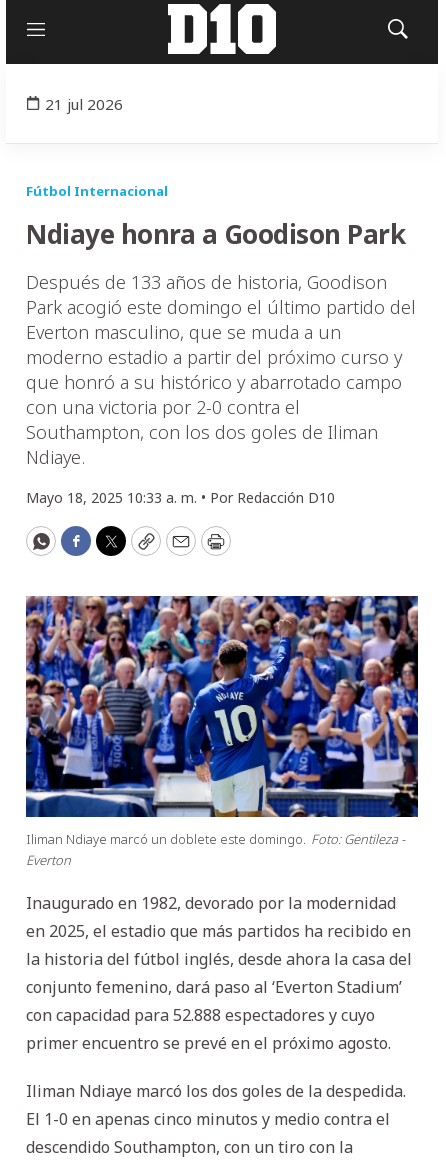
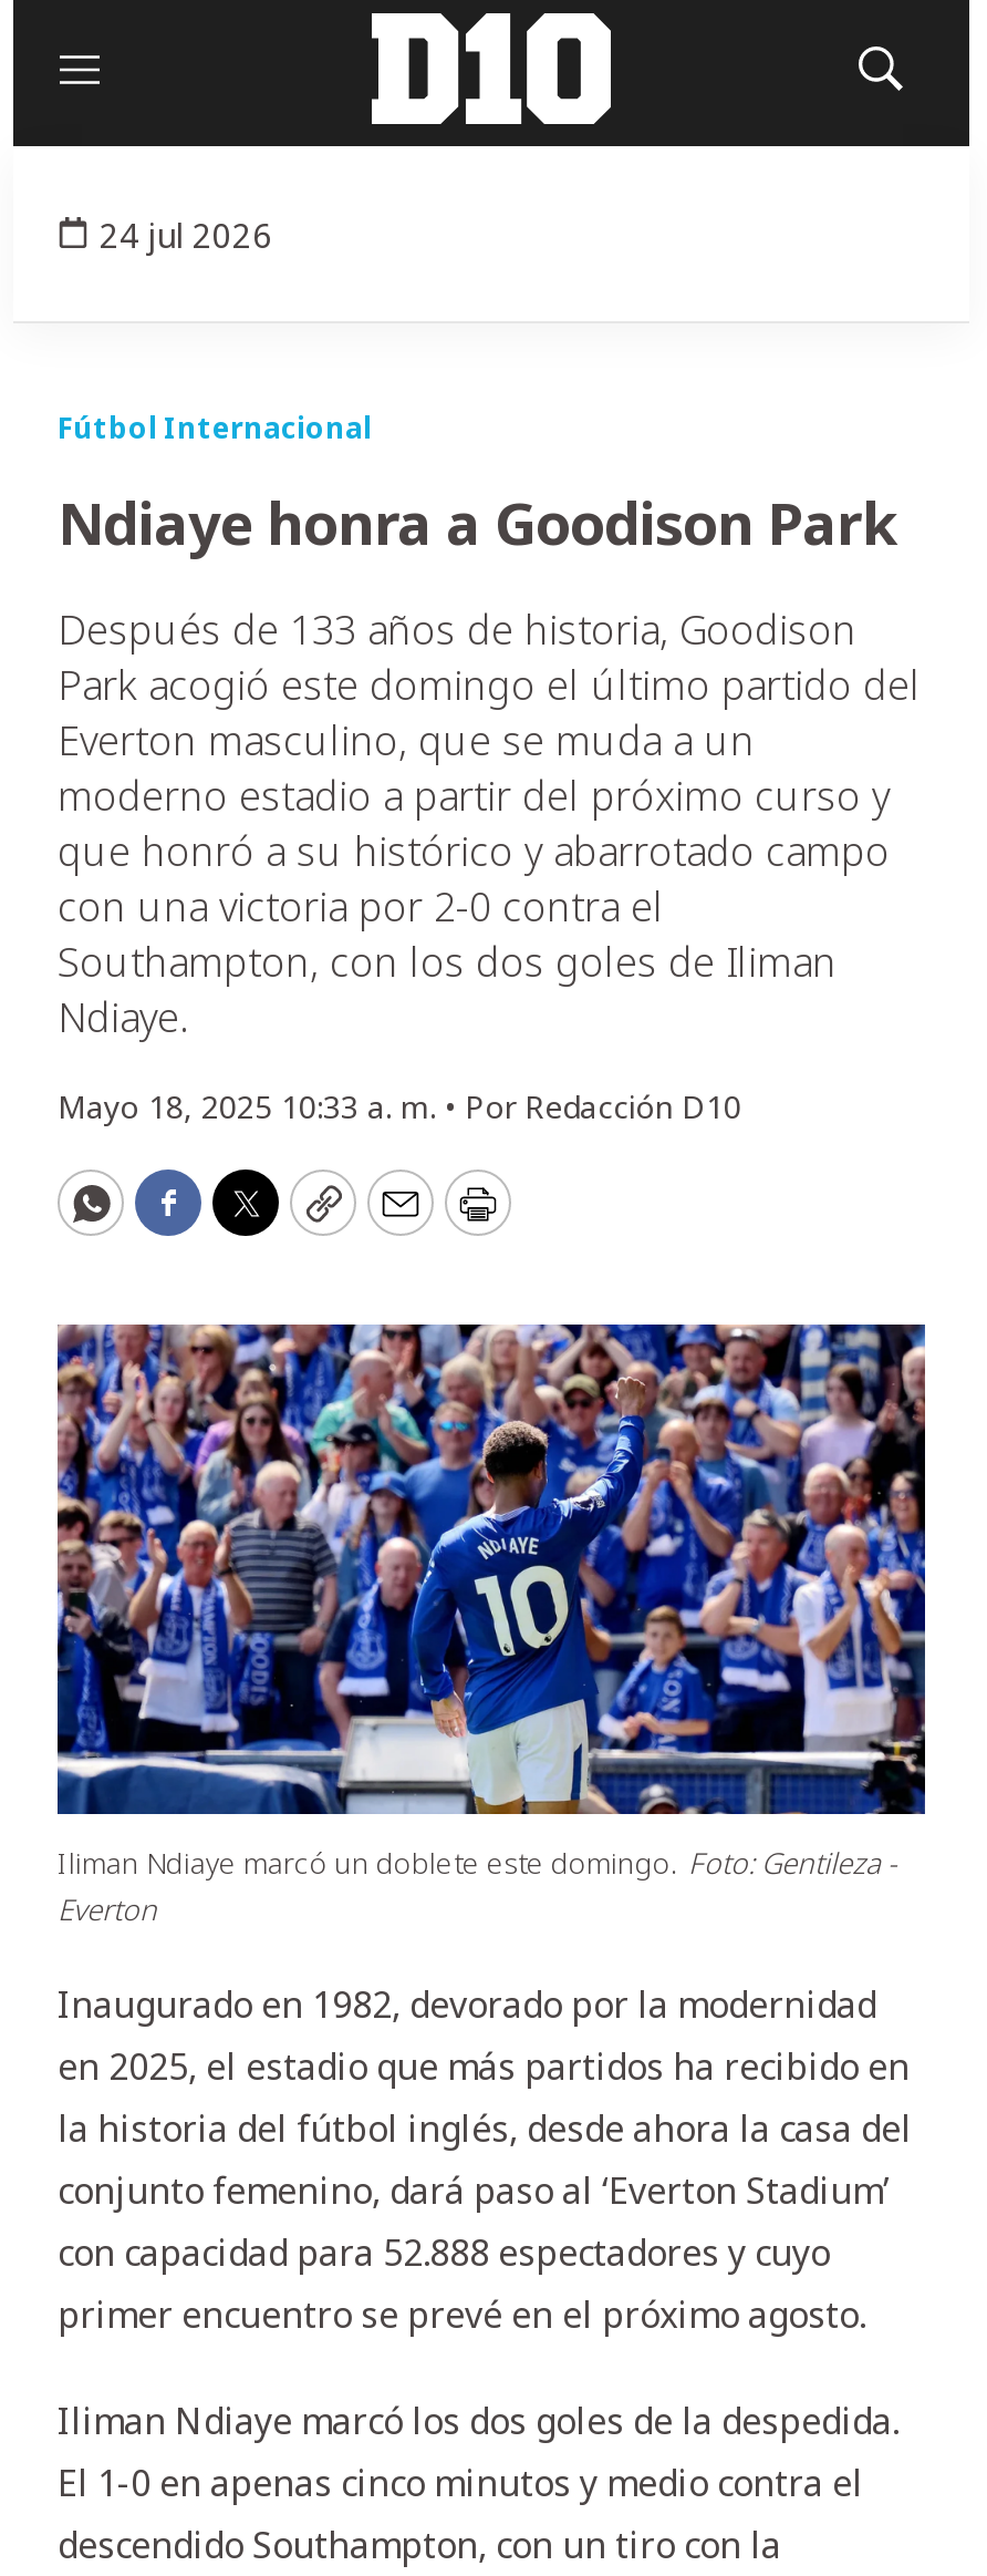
[45,93,123,113] 21 jul 2026 -> [100,212,272,256] 24 jul 2026

